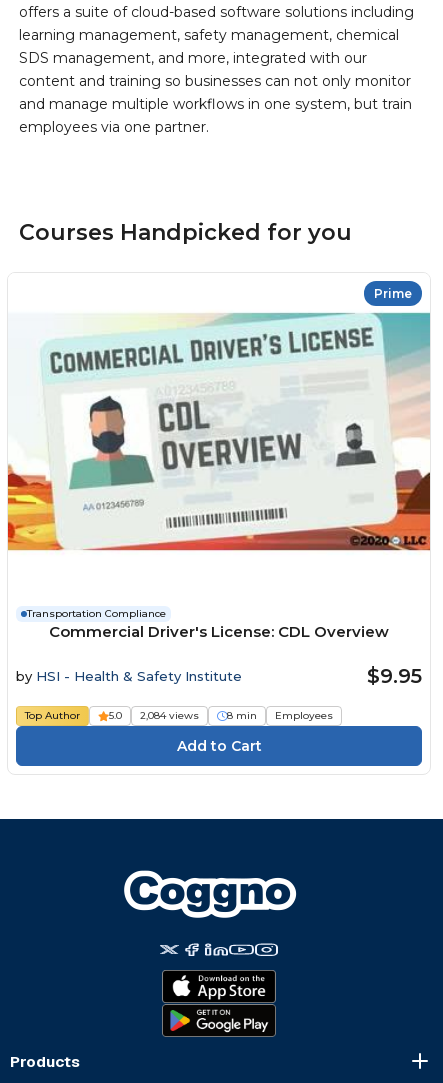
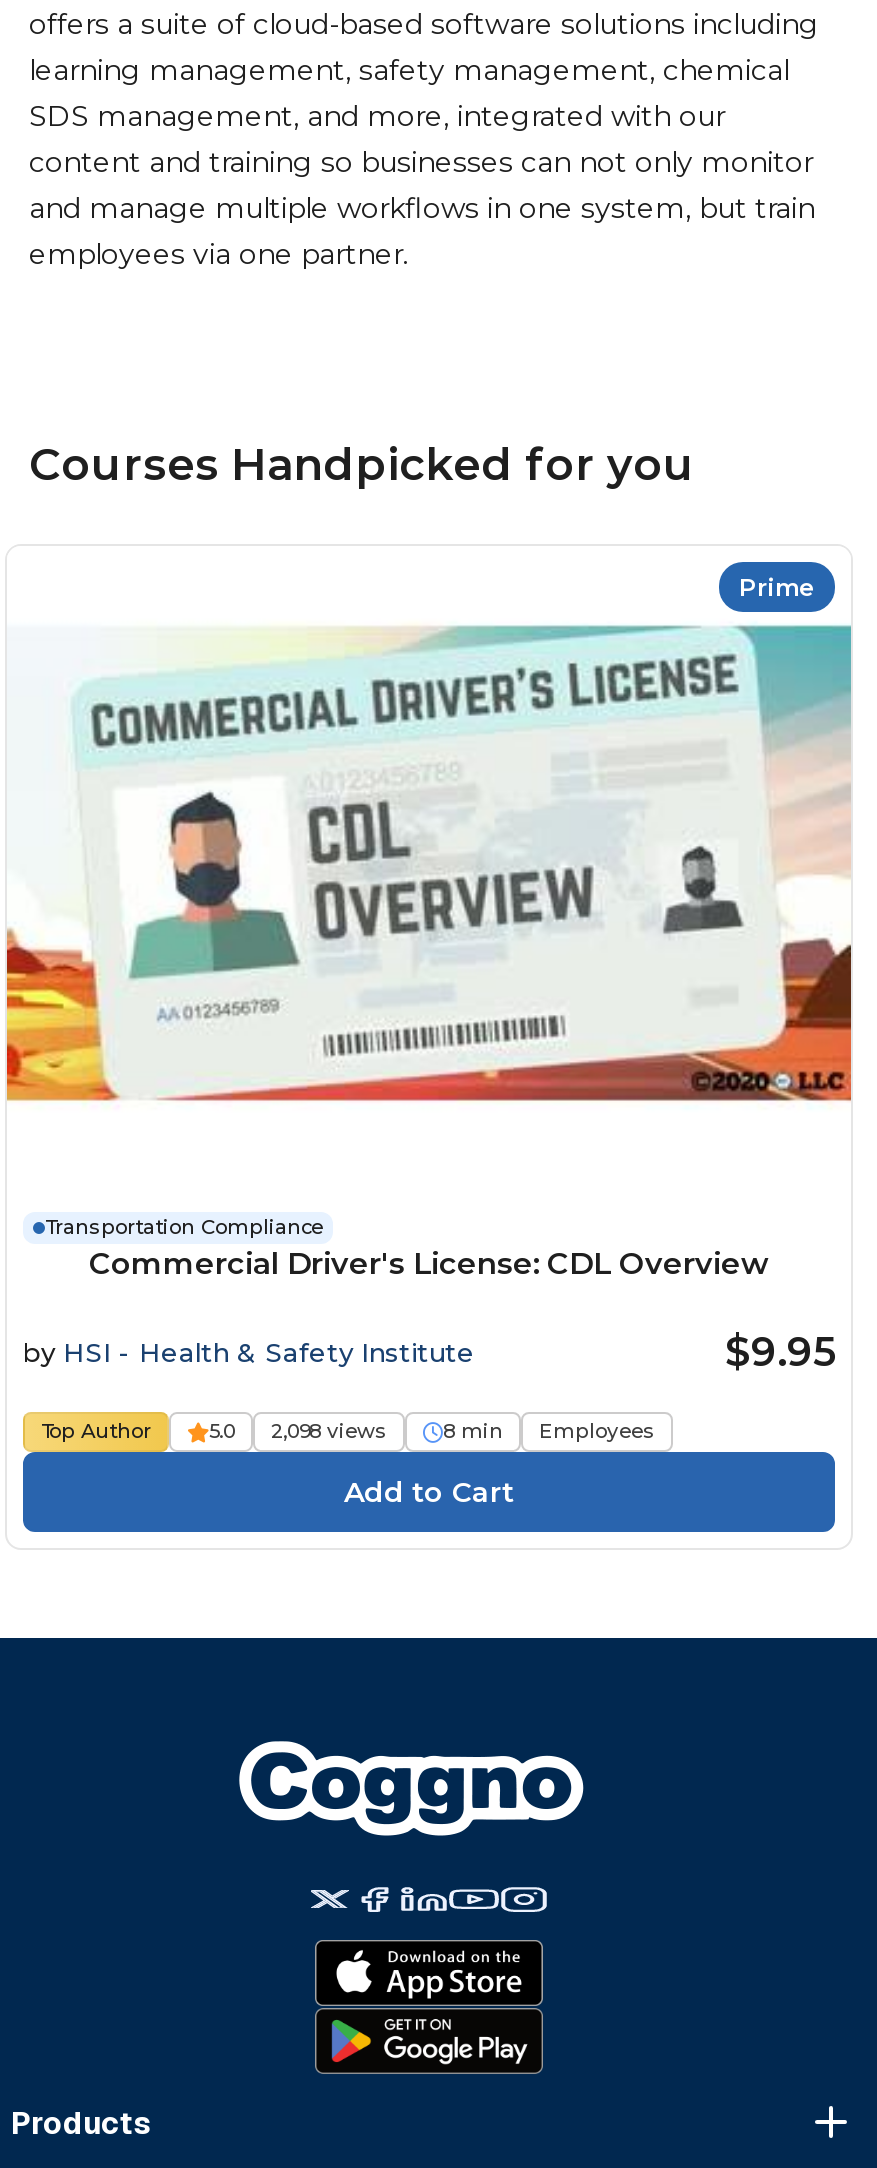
[109,708,199,721] 5.0 2,084 views -> [209,1417,387,1443] 5.0 2,098 views

